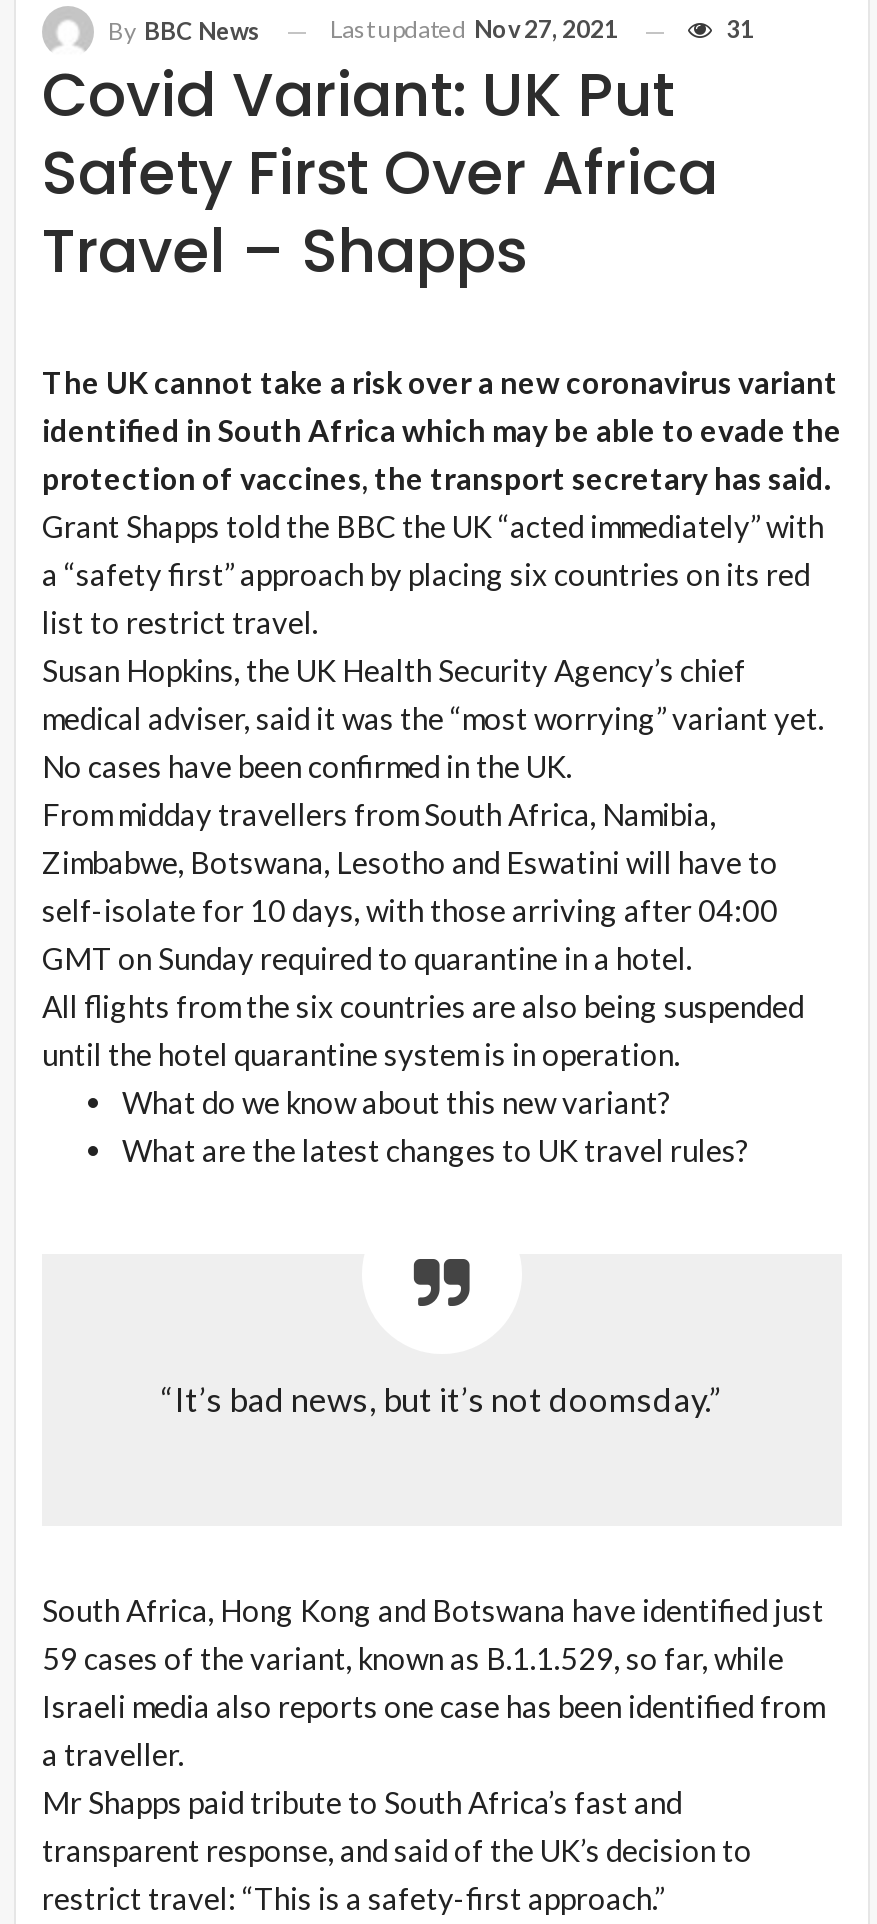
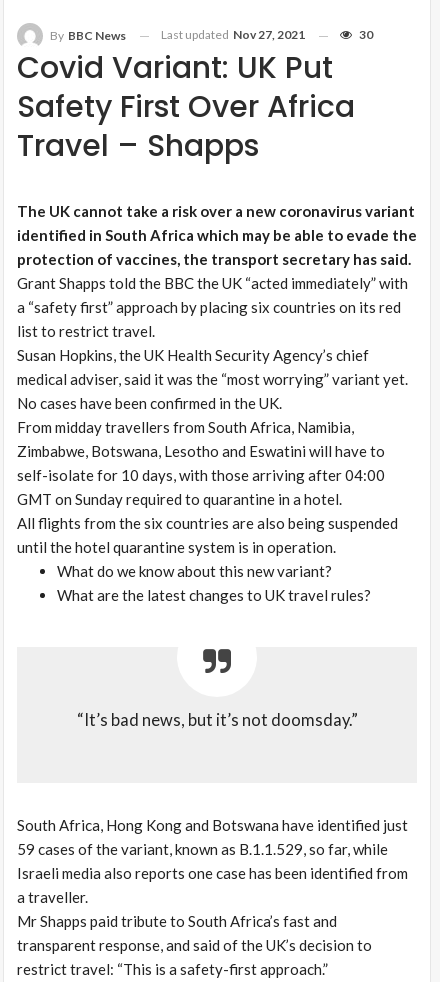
[726,15,754,45] 31 -> [359,27,373,42] 30

